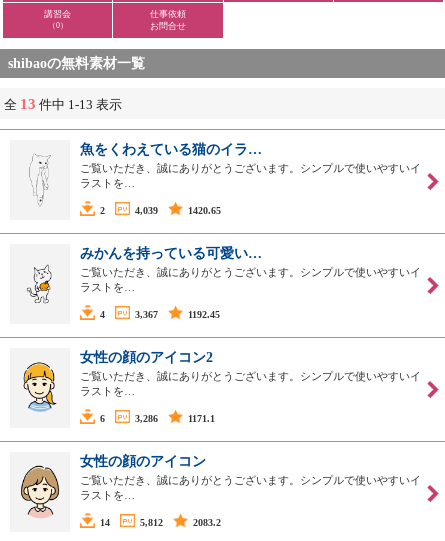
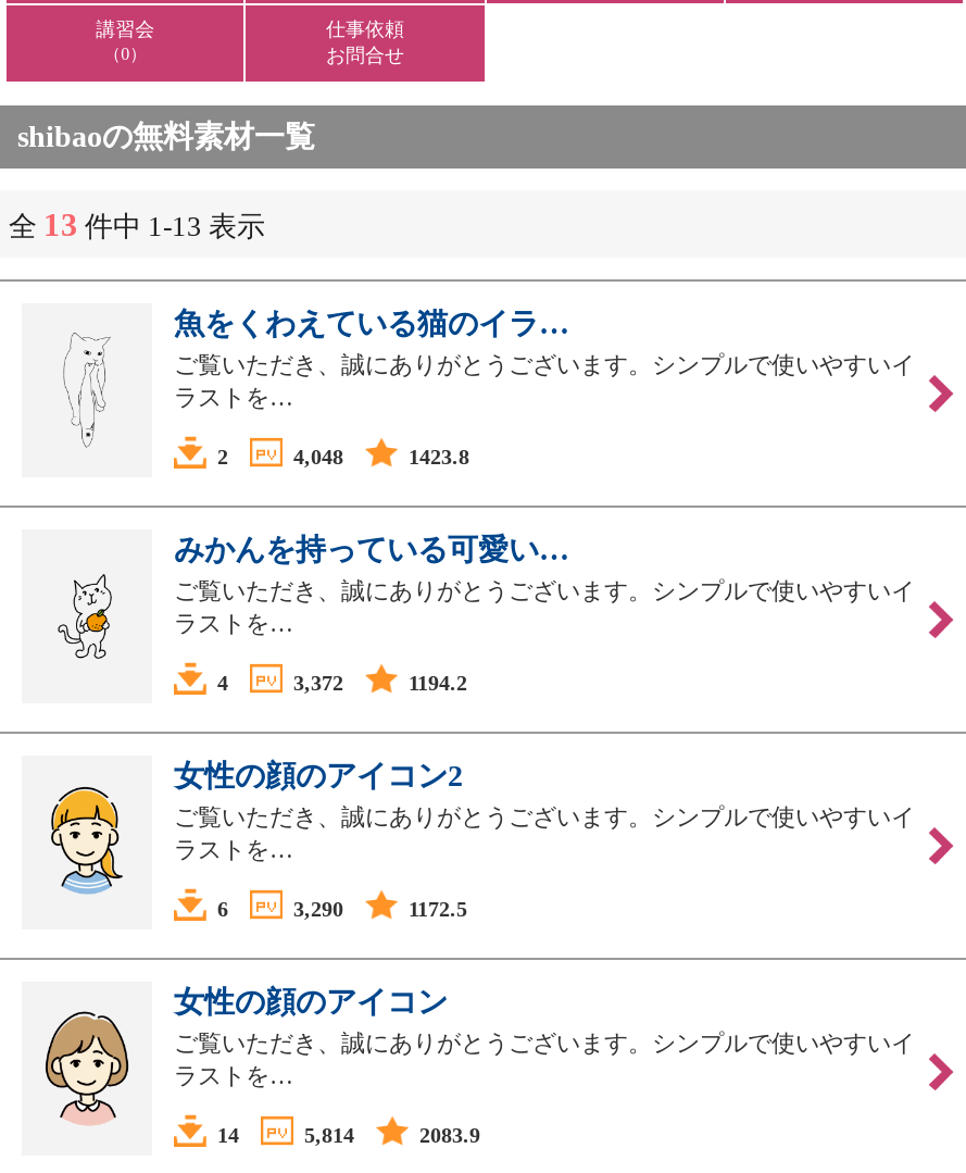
[135,205,158,216] 4,039 -> [293,445,343,469] 4,048
[188,205,221,216] 1420.65 -> [409,445,469,469] 1423.8
[135,309,158,320] 3,367 -> [293,671,343,695] 3,372
[188,309,220,320] 1192.45 -> [409,671,467,695] 1194.2
[135,413,158,424] 3,286 -> [293,897,343,921] 3,290
[188,413,215,424] 1171.1 -> [409,897,467,921] 1172.5
[140,517,163,528] 5,812 -> [304,1123,354,1147] 5,814
[193,517,221,528] 2083.2 -> [419,1123,480,1147] 2083.9

